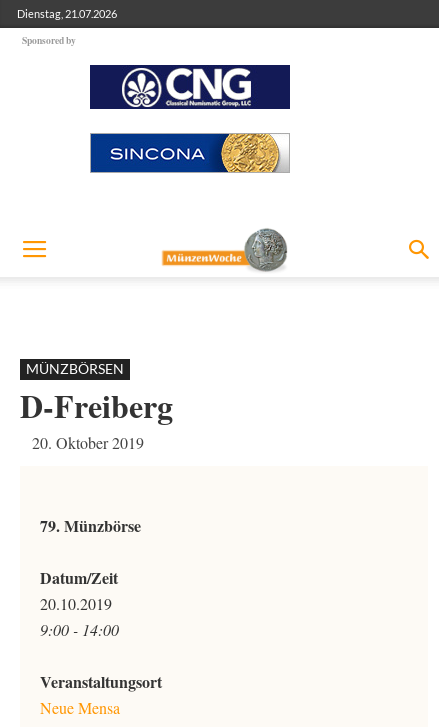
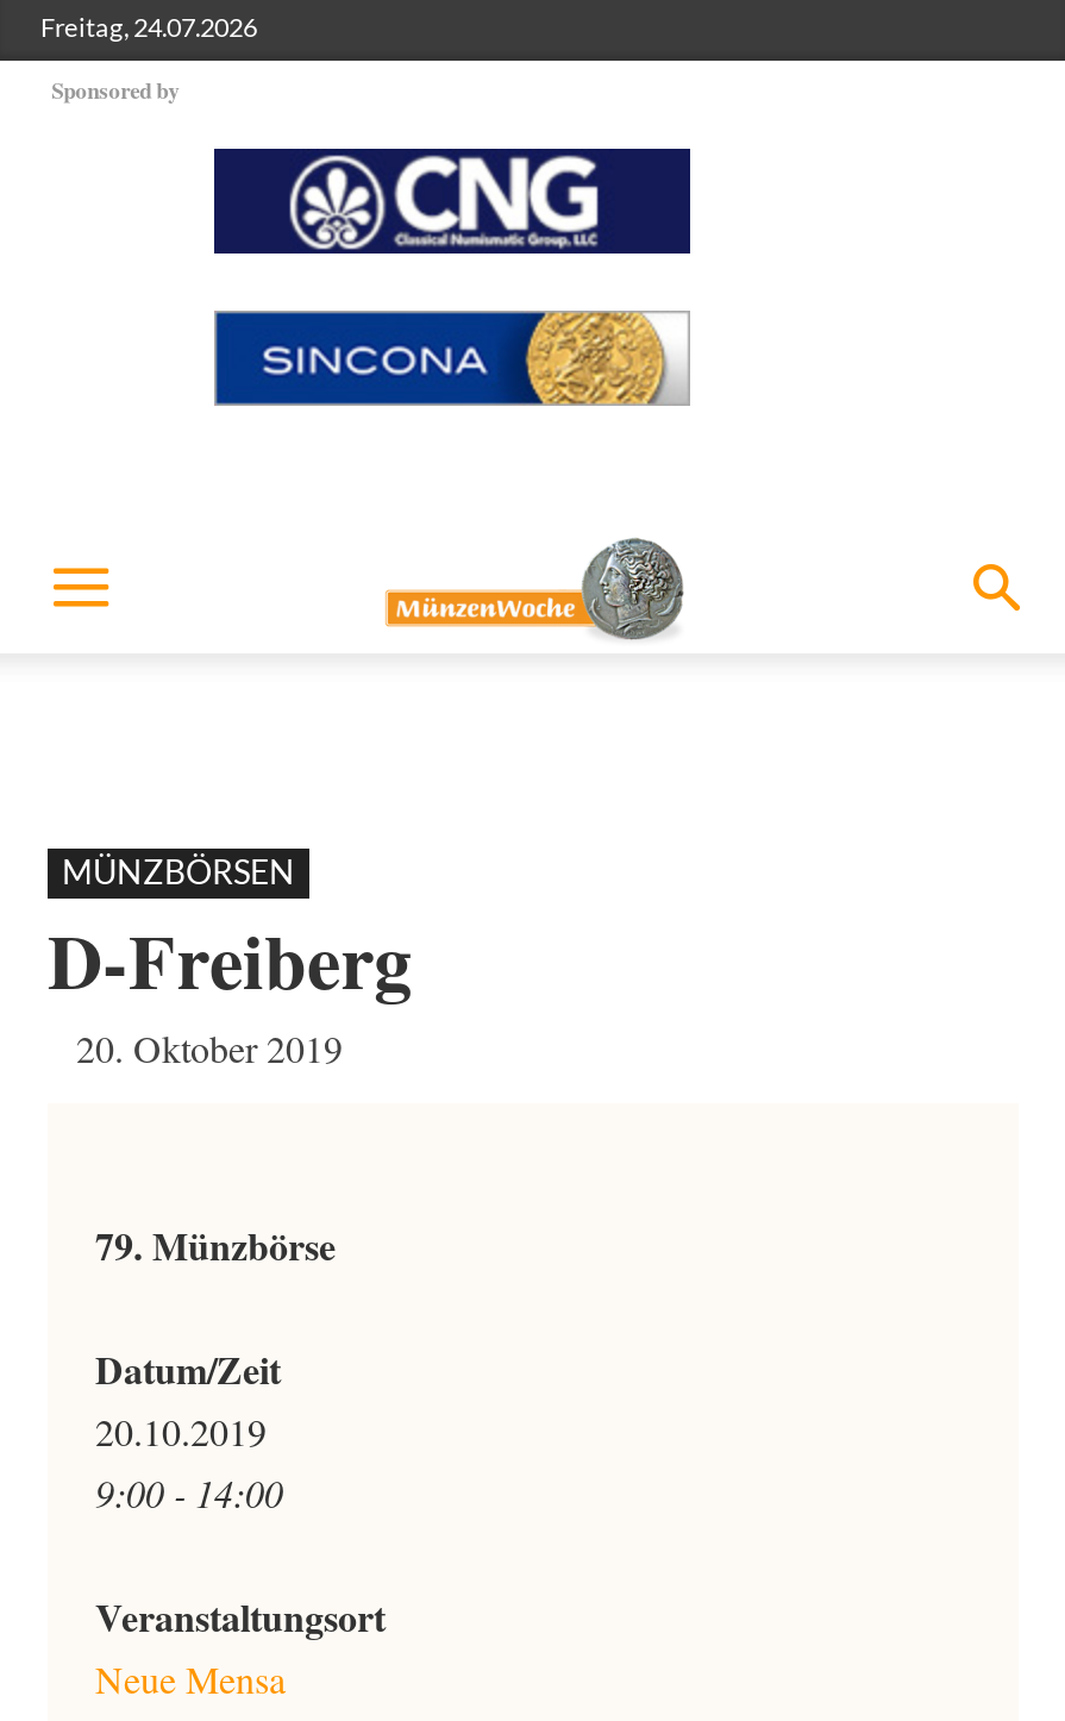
[17,7,117,20] Dienstag, 21.07.2026 -> [40,11,257,42] Freitag, 24.07.2026

